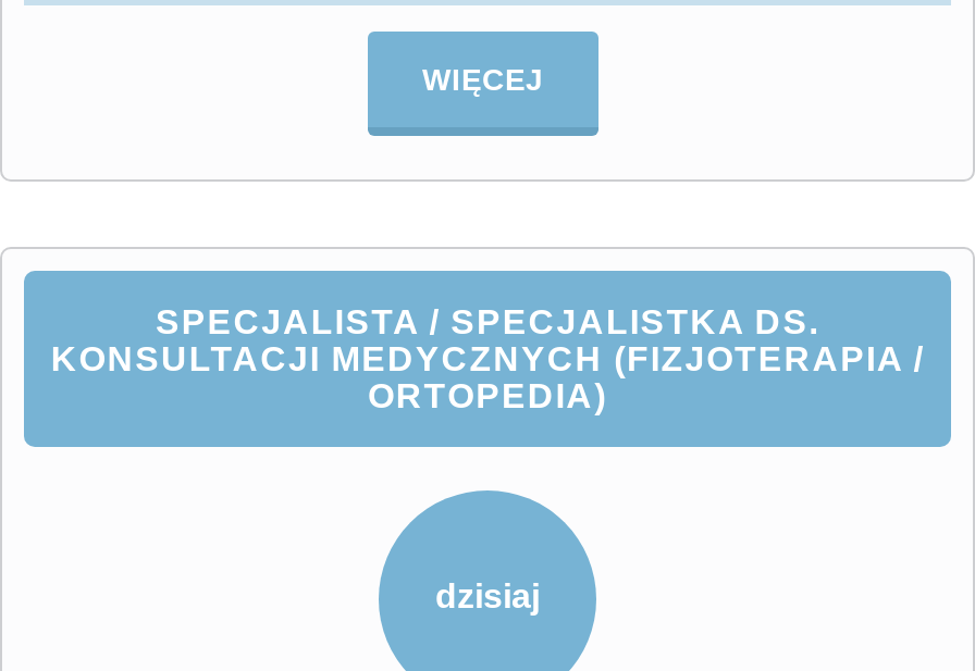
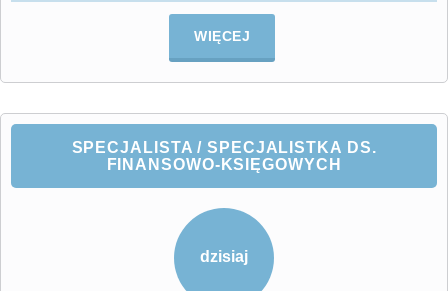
[51,340,924,414] KONSULTACJI MEDYCZNYCH (FIZJOTERAPIA / | ORTOPEDIA) -> [106,156,341,173] FINANSOWO-KSIĘGOWYCH

